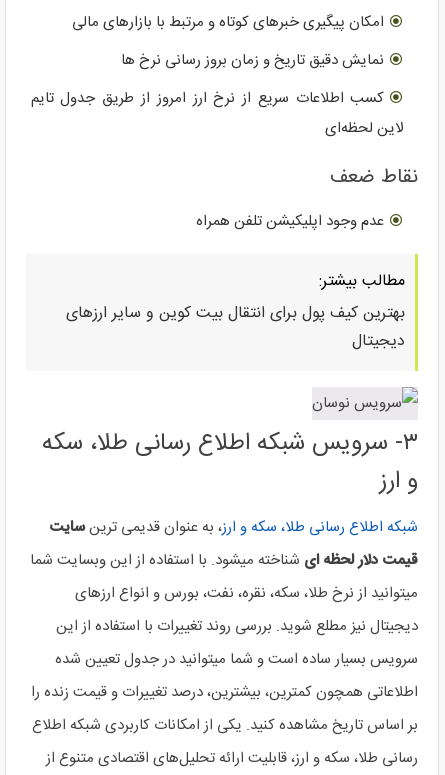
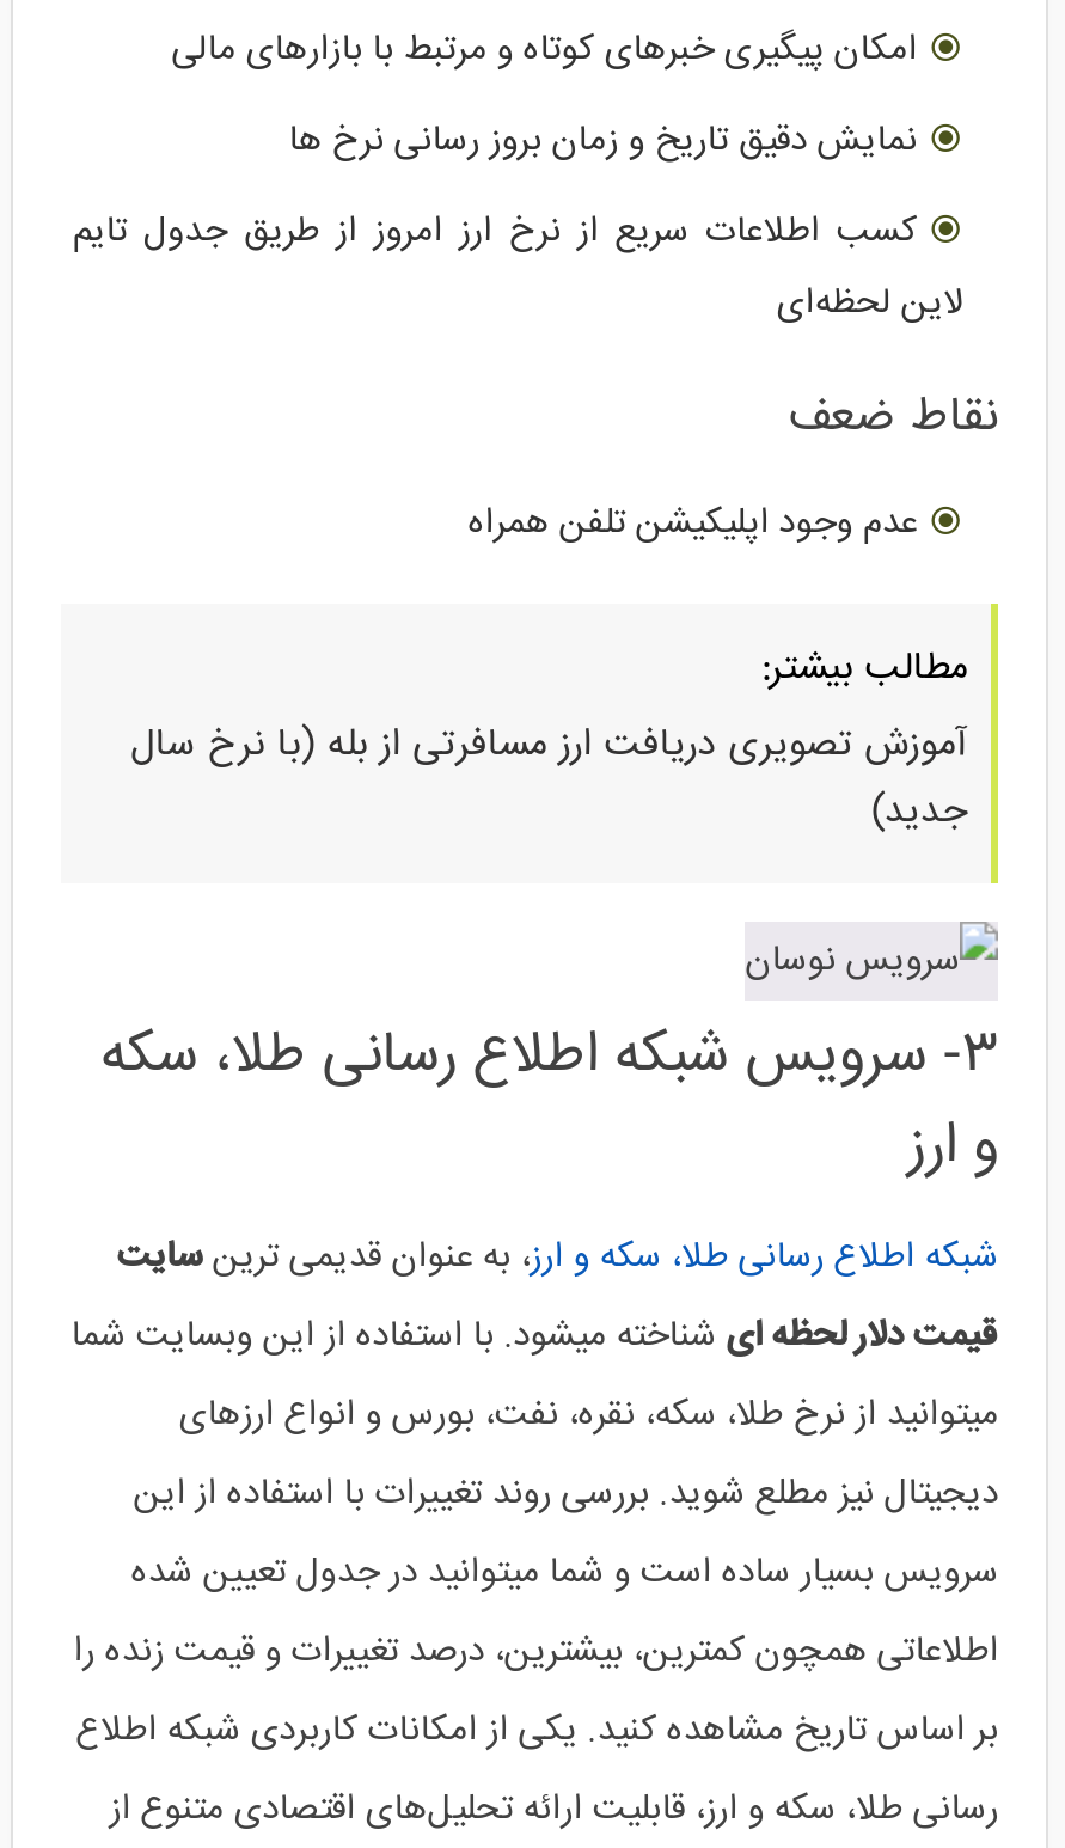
[66,300,405,355] بهترین کیف پول برای انتقال بیت کوین و سایر ارزهای | دیجیتال -> [131,712,968,844] آموزش تصویری دریافت ارز مسافرتی از بله (با نرخ سال | جدید)

